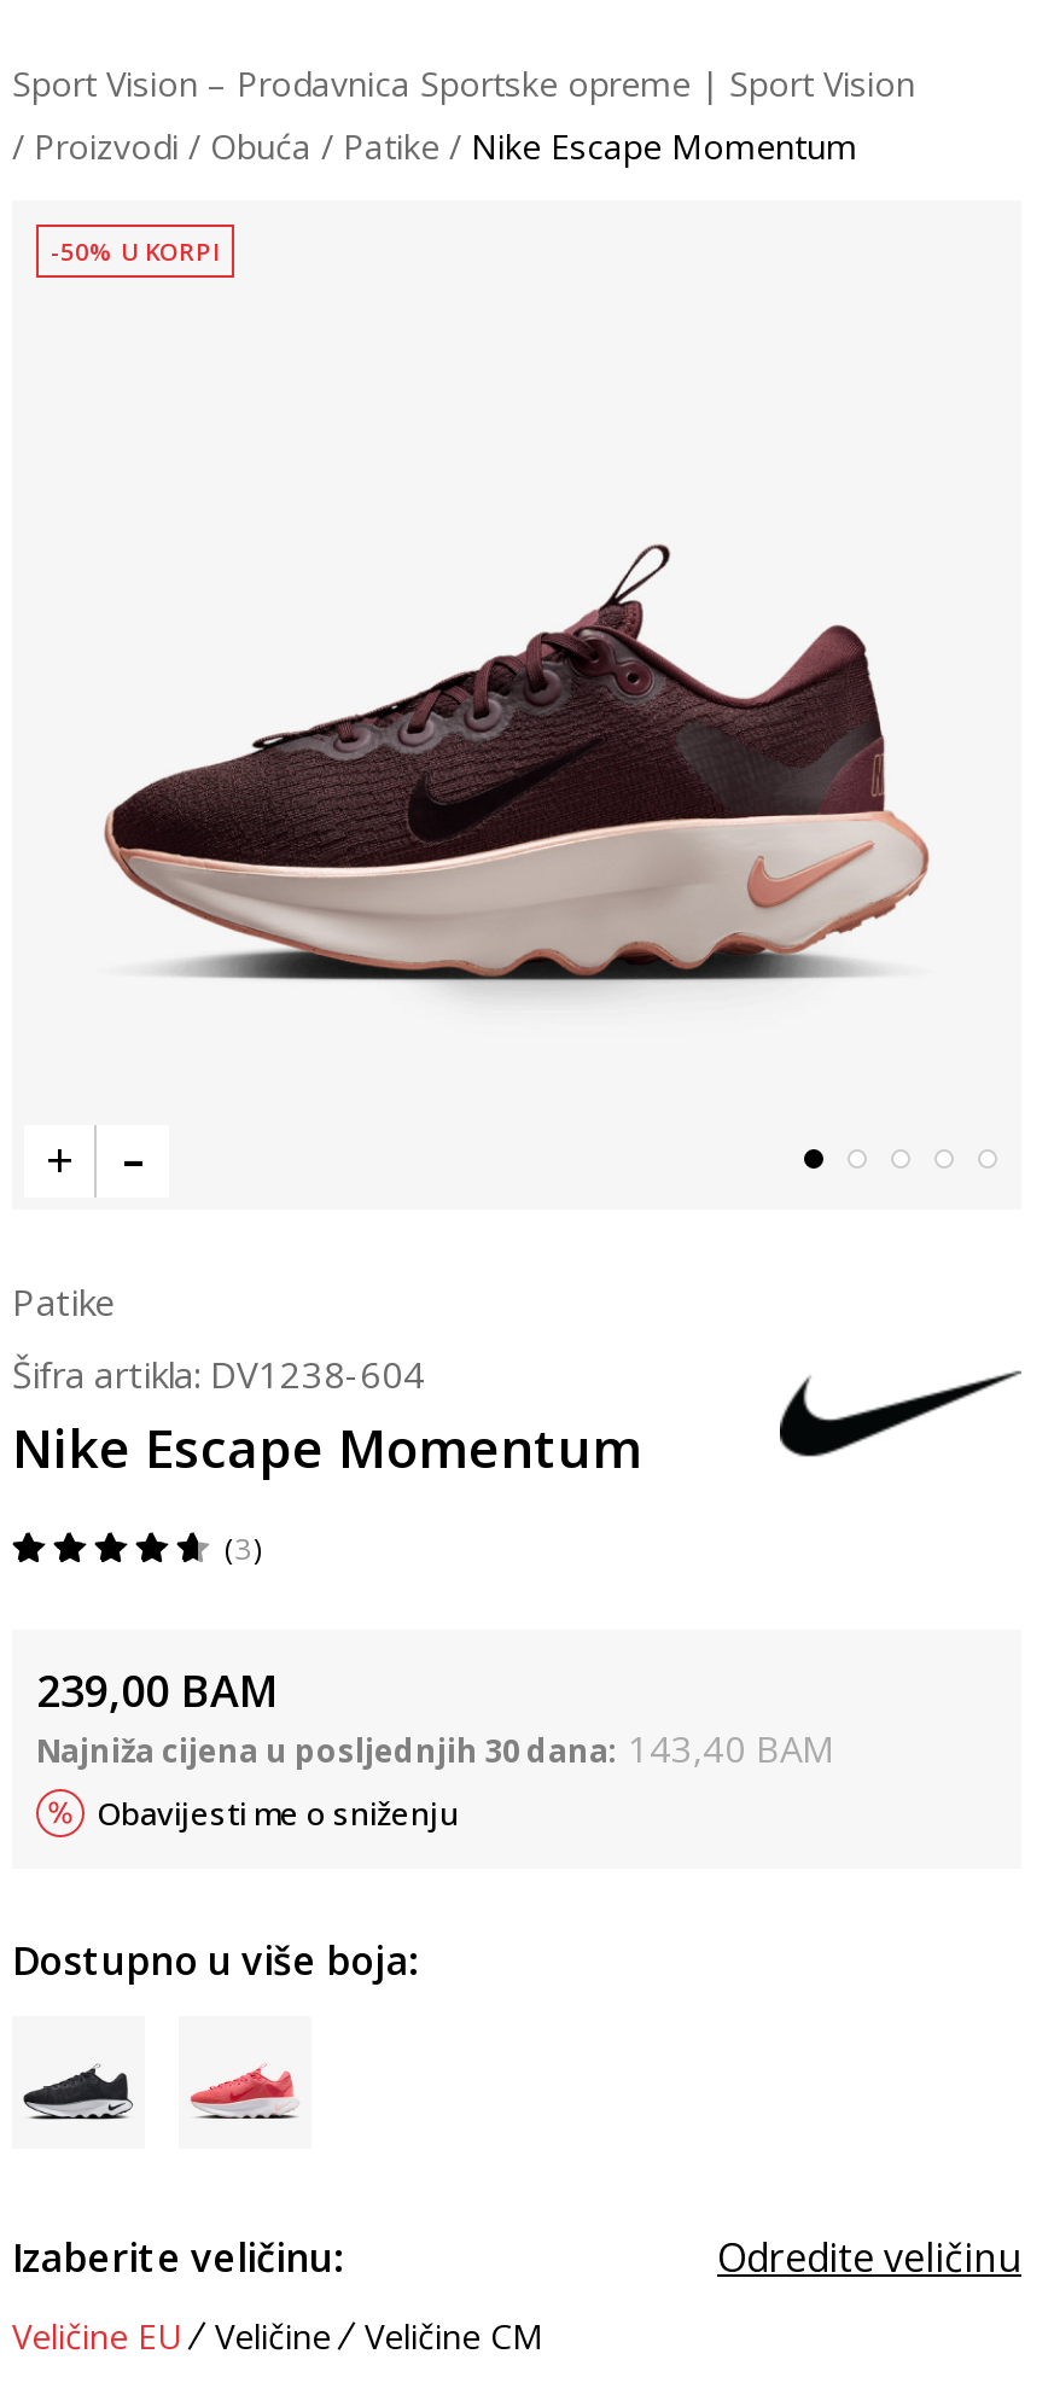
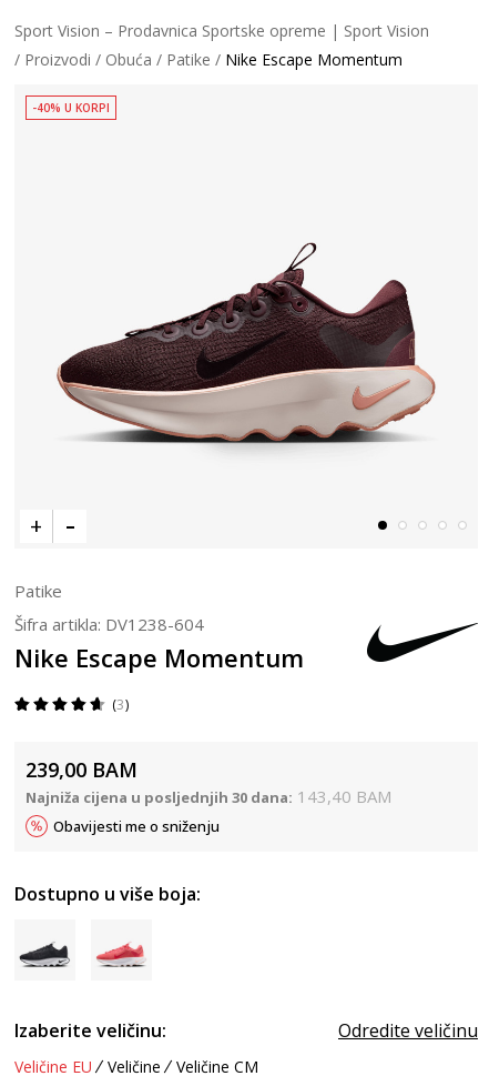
[51,233,220,267] -50% U KORPI -> [32,100,110,115] -40% U KORPI

